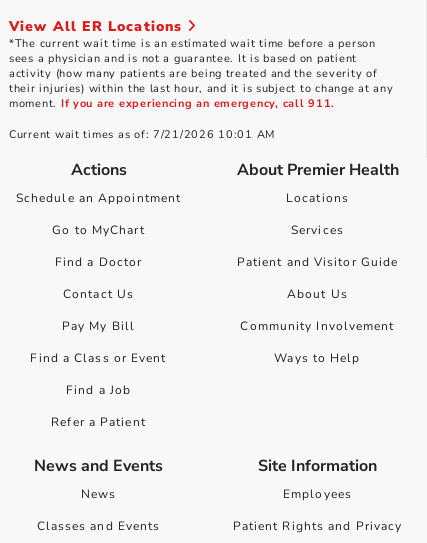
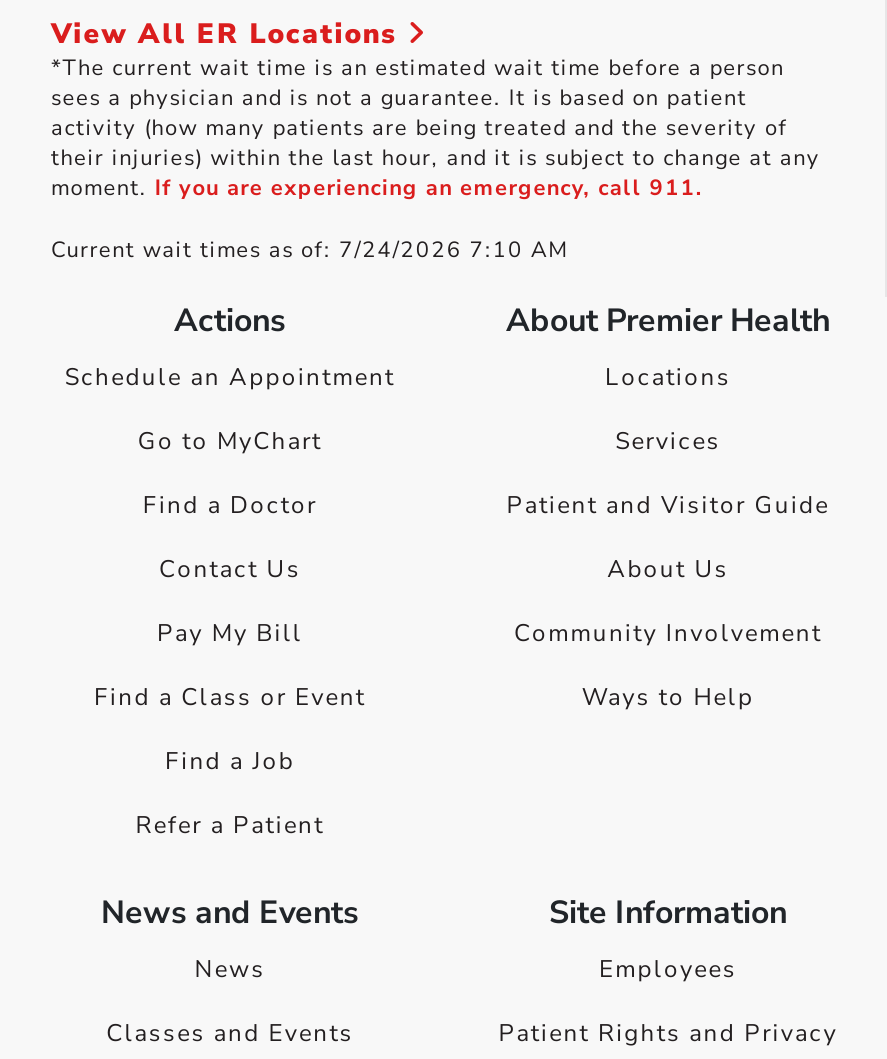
[9,127,275,142] Current wait times as of: 7/21/2026 10:01 AM -> [51,235,568,265] Current wait times as of: 7/24/2026 7:10 AM

